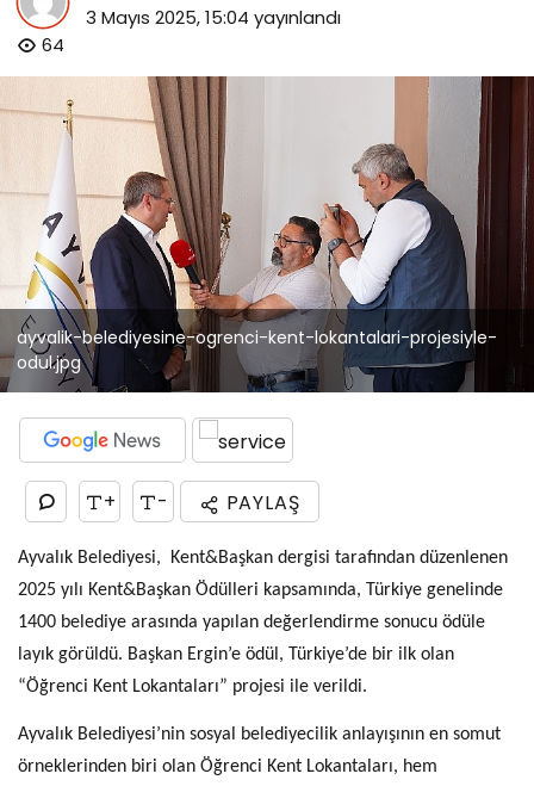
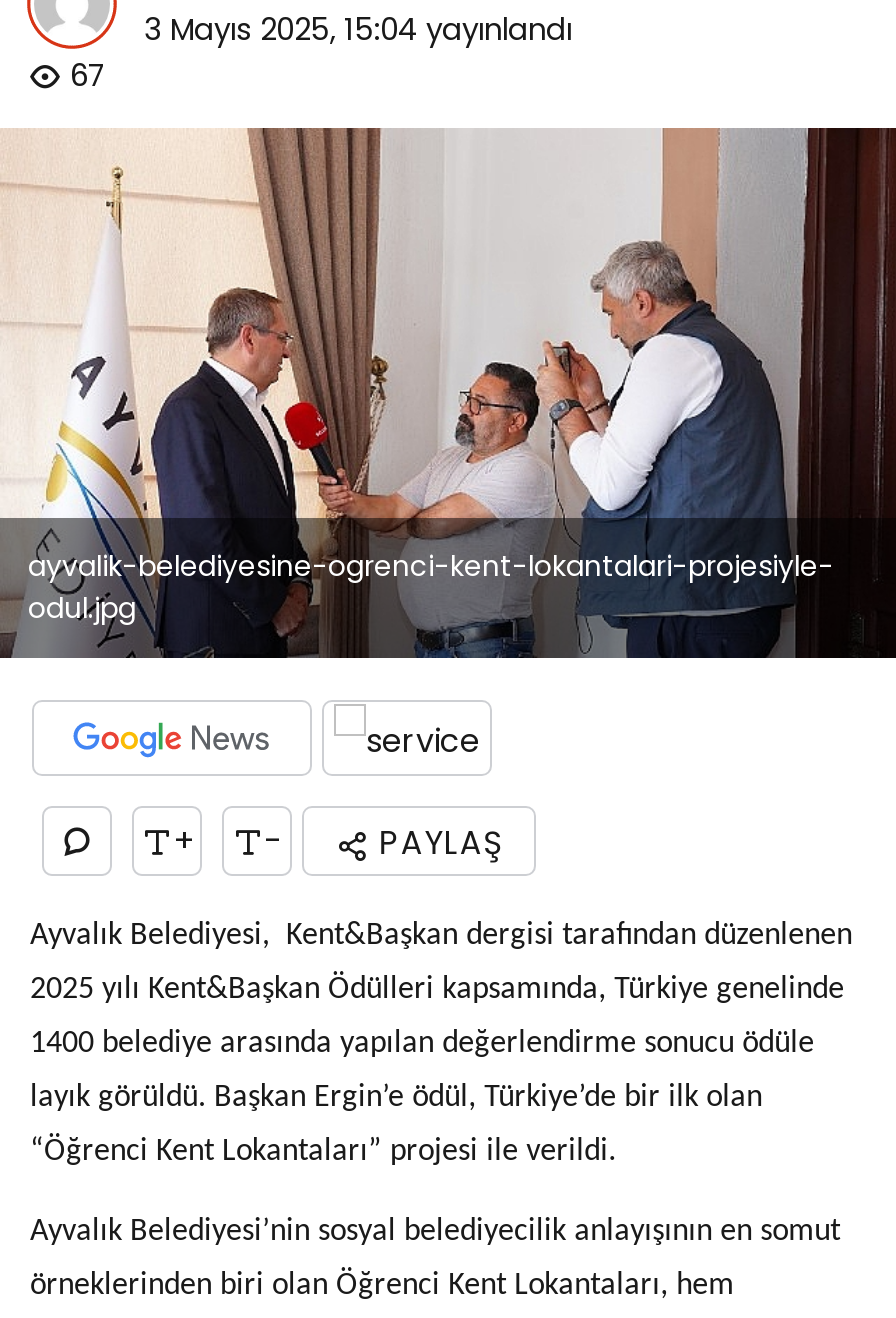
[42,32,64,57] 64 -> [70,53,106,95] 67

